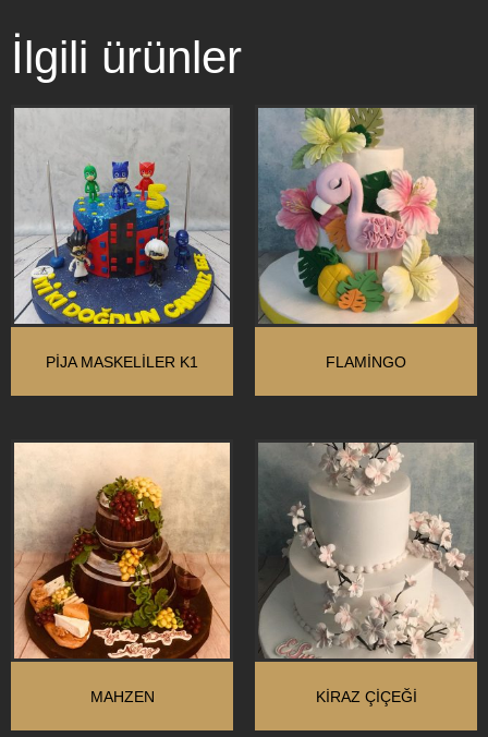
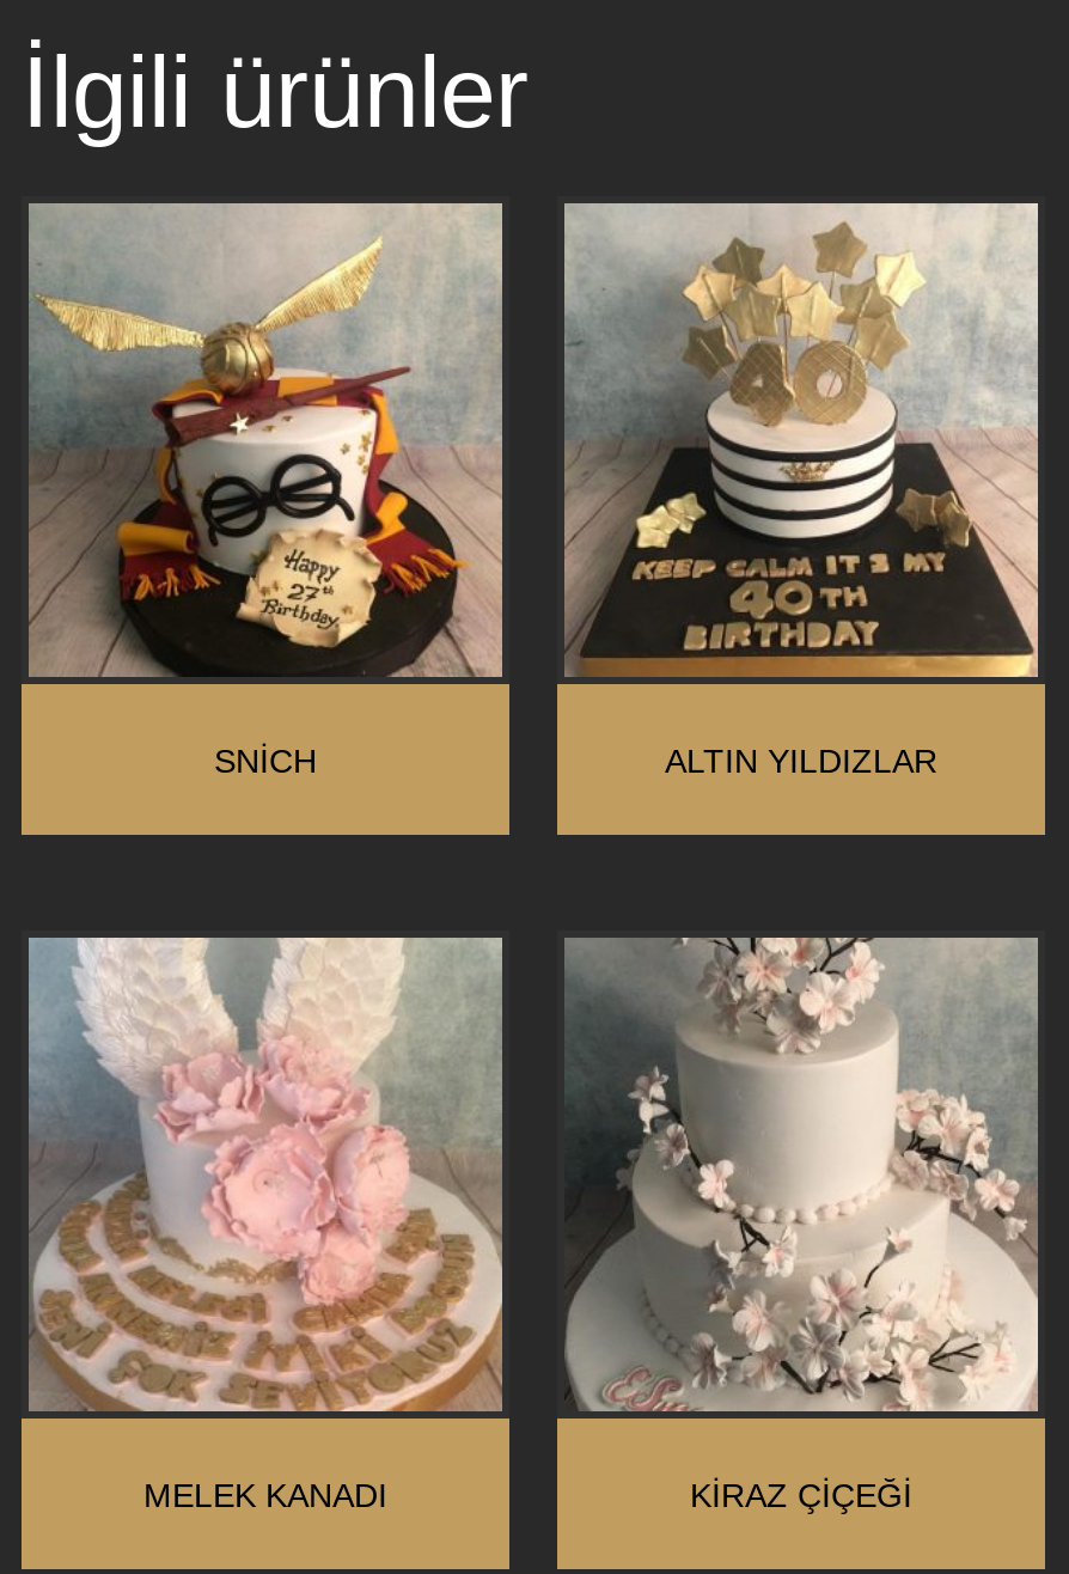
[14,108,230,325] [image] -> [29,202,502,685] [image]
[46,107,474,371] [image] | PİJA MASKELİLER K1 | FLAMINGO -> [214,202,1038,779] [image] | SNİCH | ALTIN YILDIZLAR
[13,442,230,706] [image] | MAHZEN -> [26,937,502,1513] [image] | MELEK KANADI

